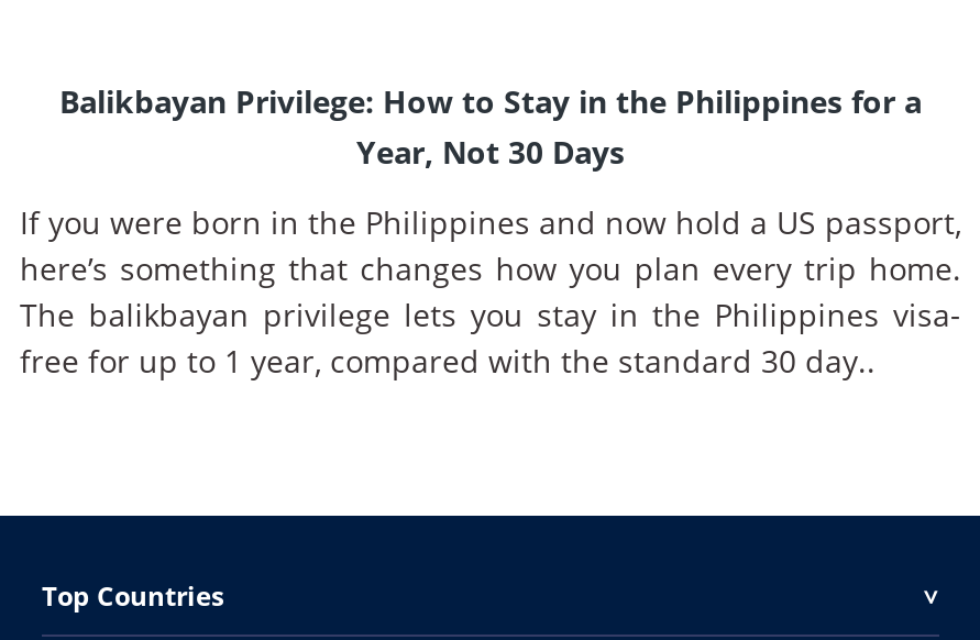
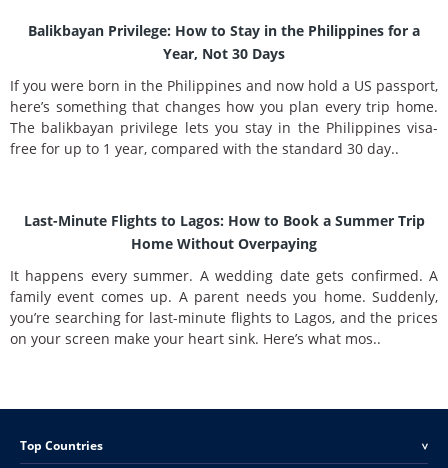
none -> [10,211,438,348] Last-Minute Flights to Lagos: How to Book a Summer Trip | Home Without Overpaying | It happens every summer. A wedding date gets confirmed. A | family event comes up. A parent needs you home. Suddenly, | you’re searching for last-minute flights to Lagos, and the prices | on your screen make your heart sink. Here’s what mos..

